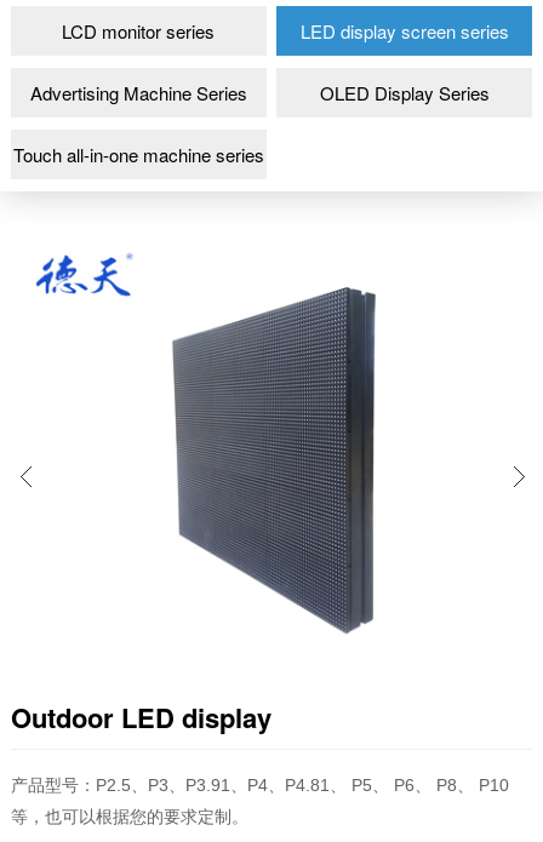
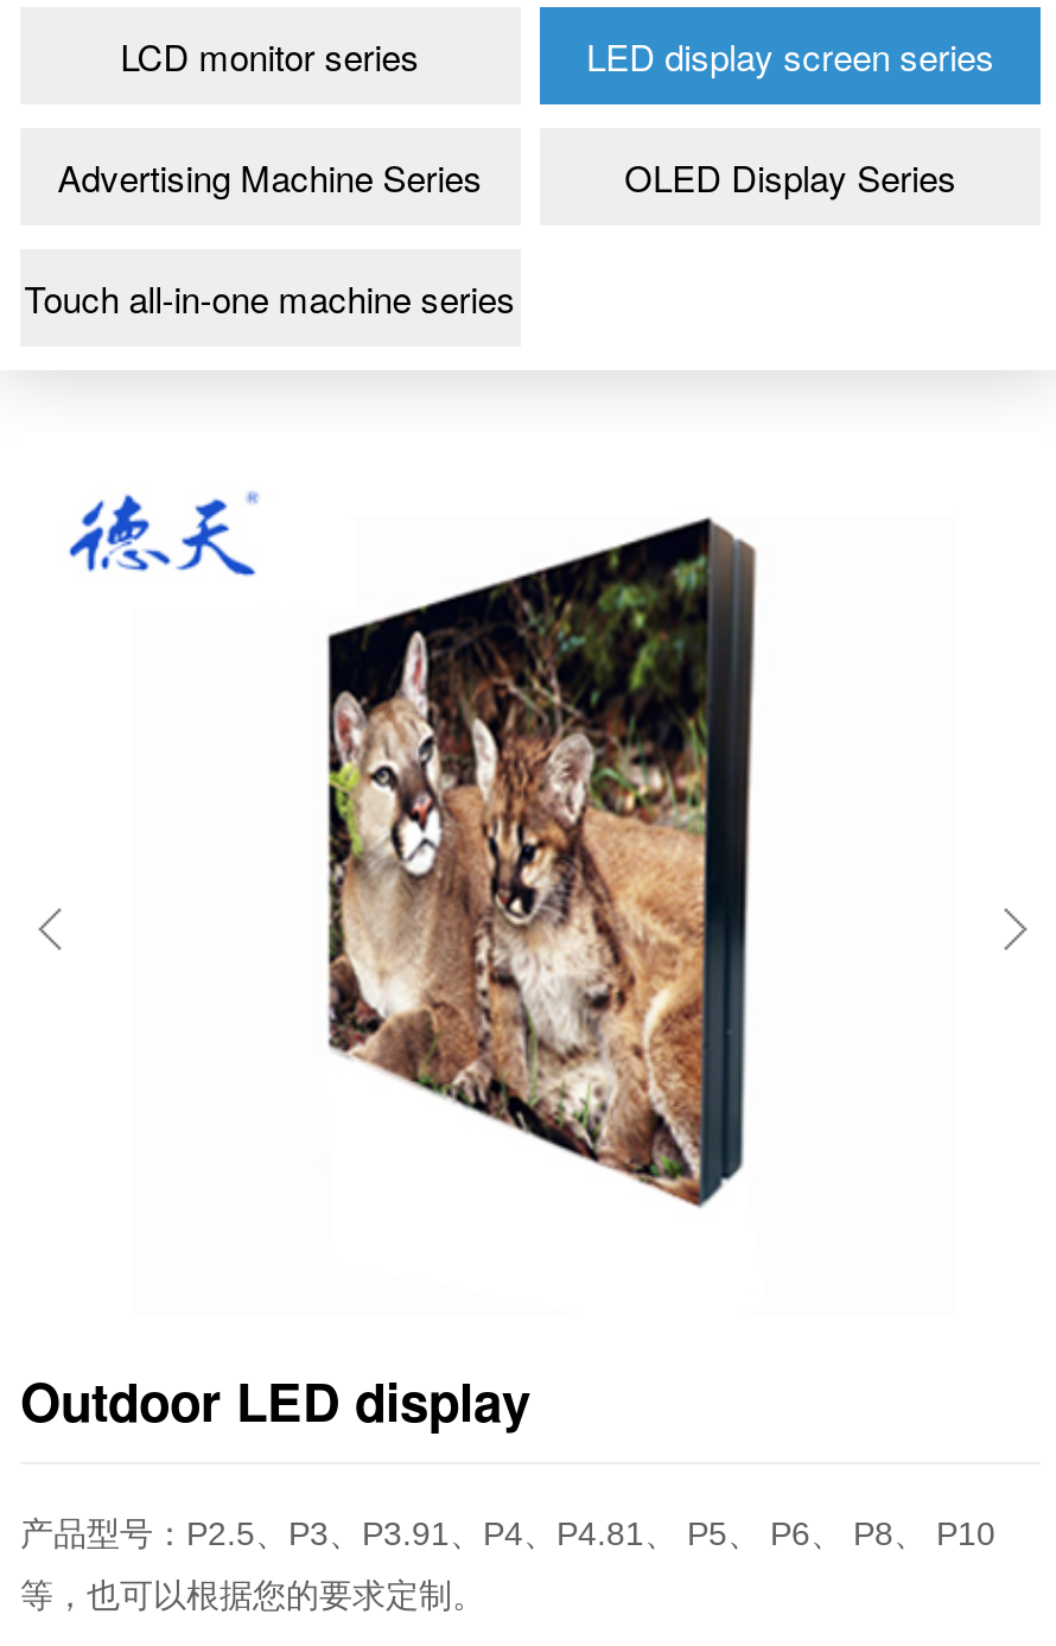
[168,267,387,635] [image] -> [326,515,758,1234] [image]

